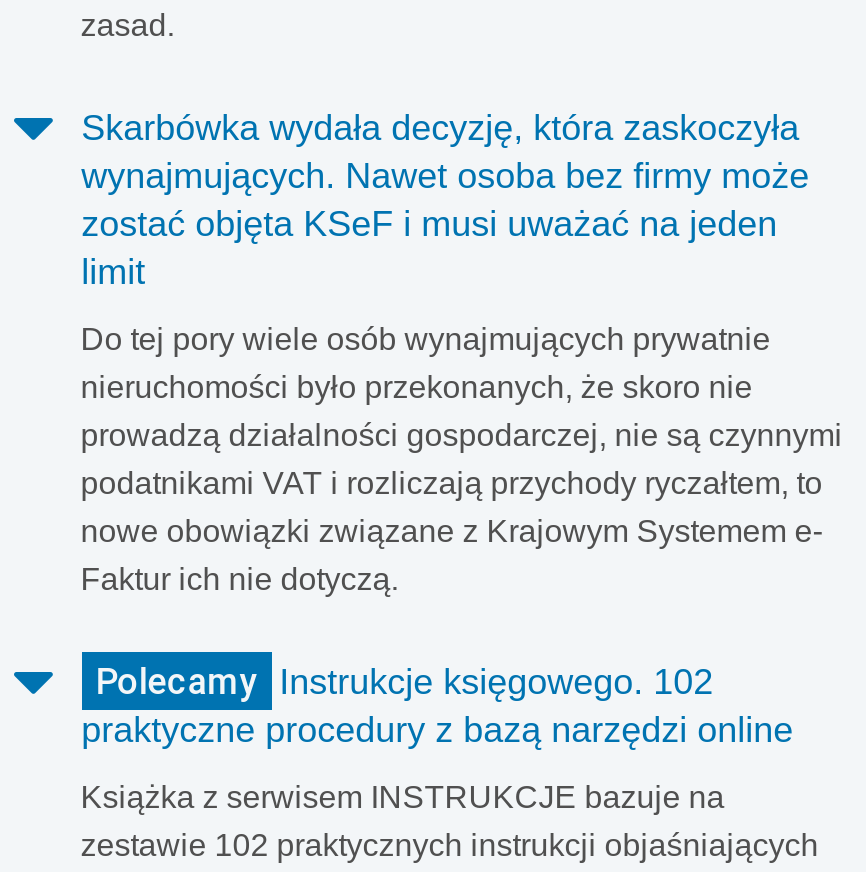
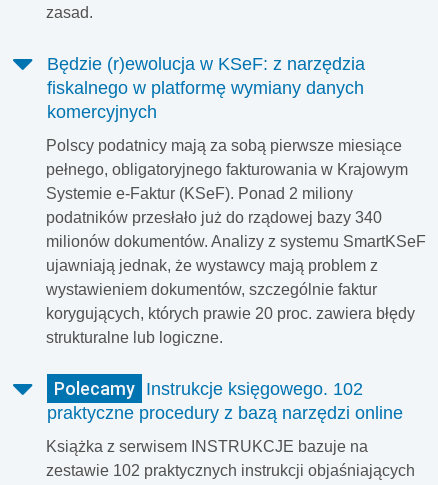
[81,109,809,293] Skarbówka wydała decyzję, która zaskoczyła | wynajmujących. Nawet osoba bez firmy może | zostać objęta KSeF i musi uważać na jeden | limit -> [47,54,365,122] Będzie (r)ewolucja w KSeF: z narzędzia | fiskalnego w platformę wymiany danych | komercyjnych
[81,323,843,597] Do tej pory wiele osób wynajmujących prywatnie | nieruchomości było przekonanych, że skoro nie | prowadzą działalności gospodarczej, nie są czynnymi | podatnikami VAT i rozliczają przychody ryczałtem, to | nowe obowiązki związane z Krajowym Systemem e- | Faktur ich nie dotyczą. -> [46,137,426,346] Polscy podatnicy mają za sobą pierwsze miesiące | pełnego, obligatoryjnego fakturowania w Krajowym | Systemie e-Faktur (KSeF). Ponad 2 miliony | podatników przesłało już do rządowej bazy 340 | milionów dokumentów. Analizy z systemu SmartKSeF | ujawniają jednak, że wystawcy mają problem z | wystawieniem dokumentów, szczególnie faktur | korygujących, których prawie 20 proc. zawiera błędy | strukturalne lub logiczne.

